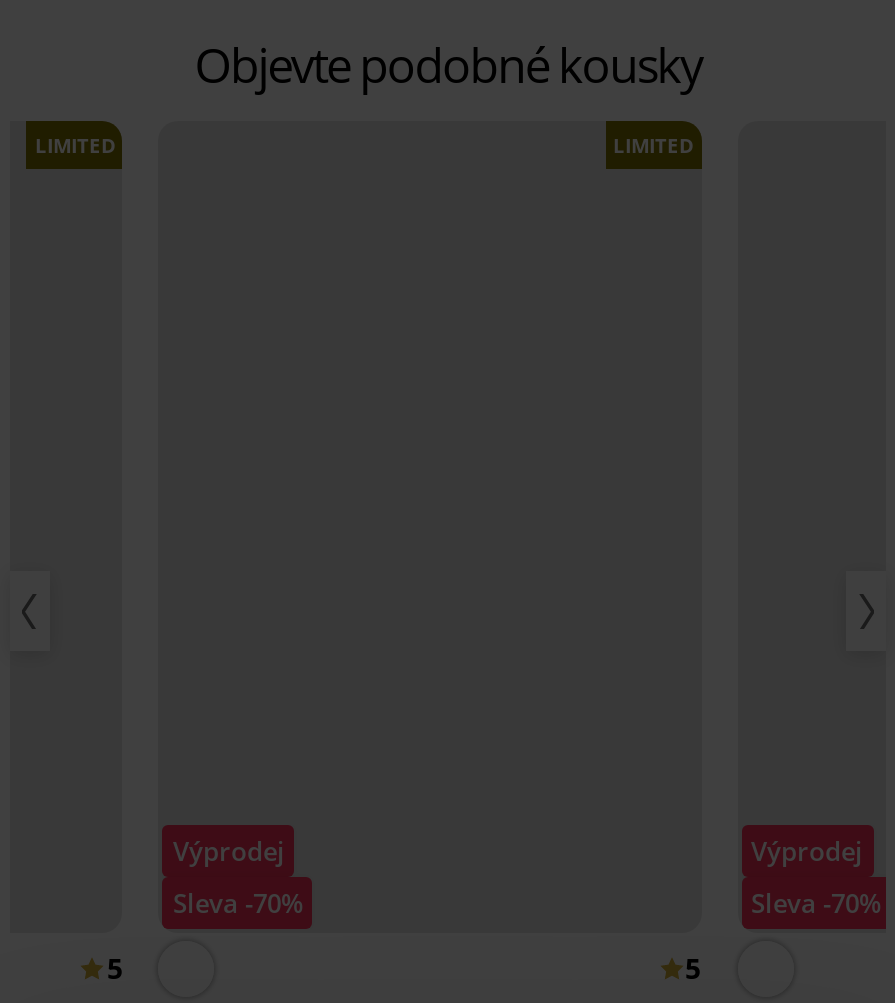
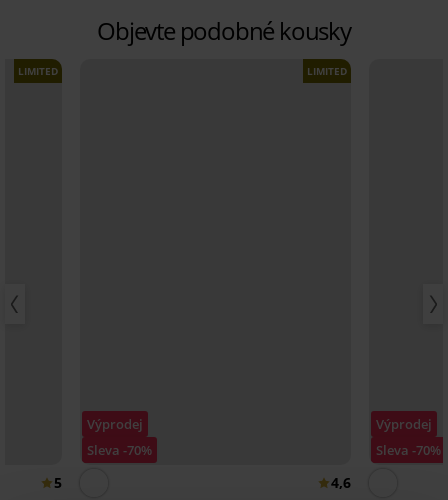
[685,949,701,987] 5 -> [331,473,351,492] 4,6

